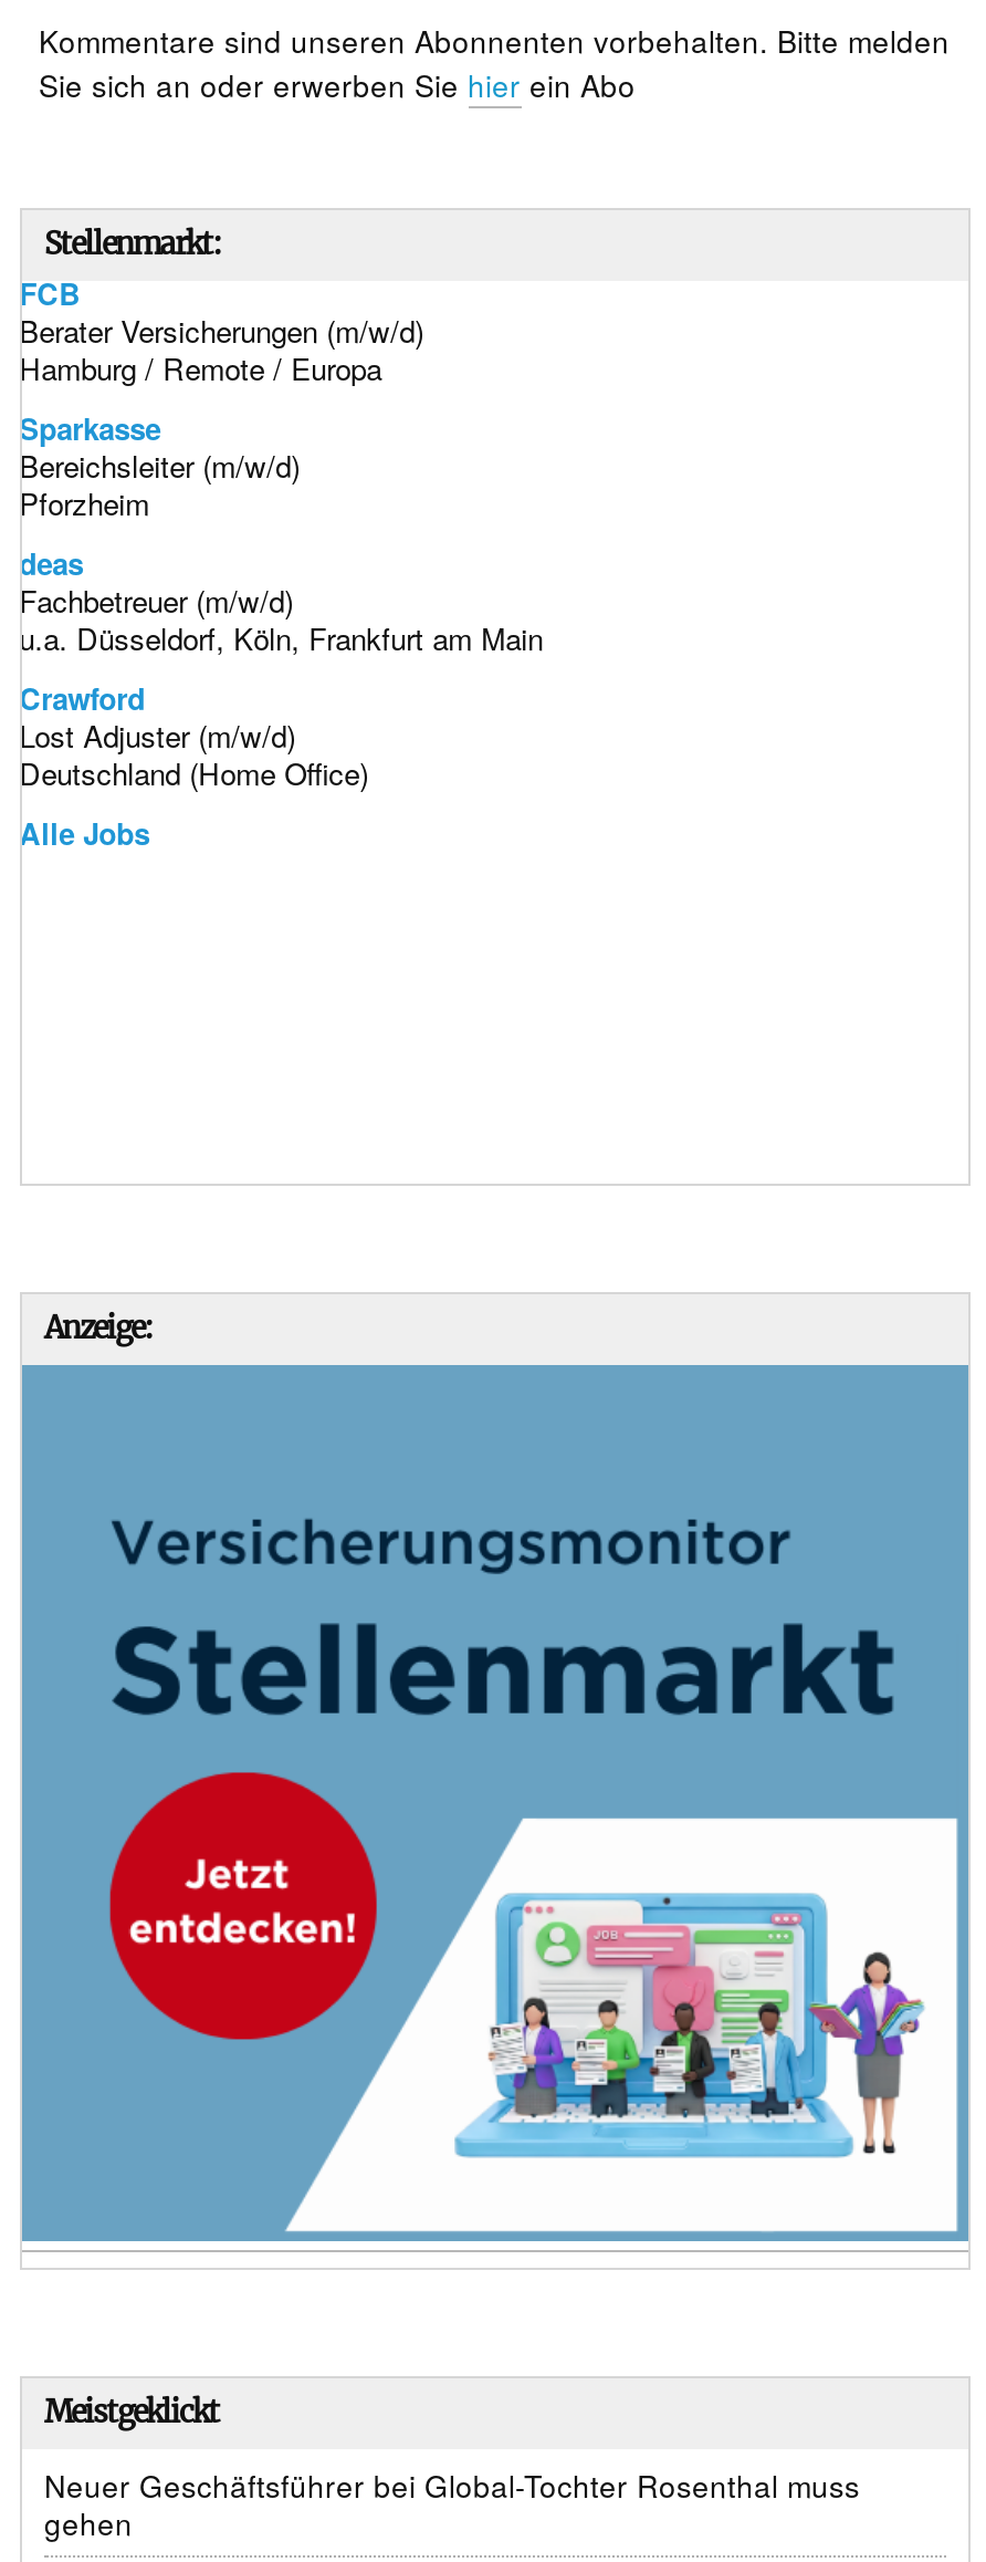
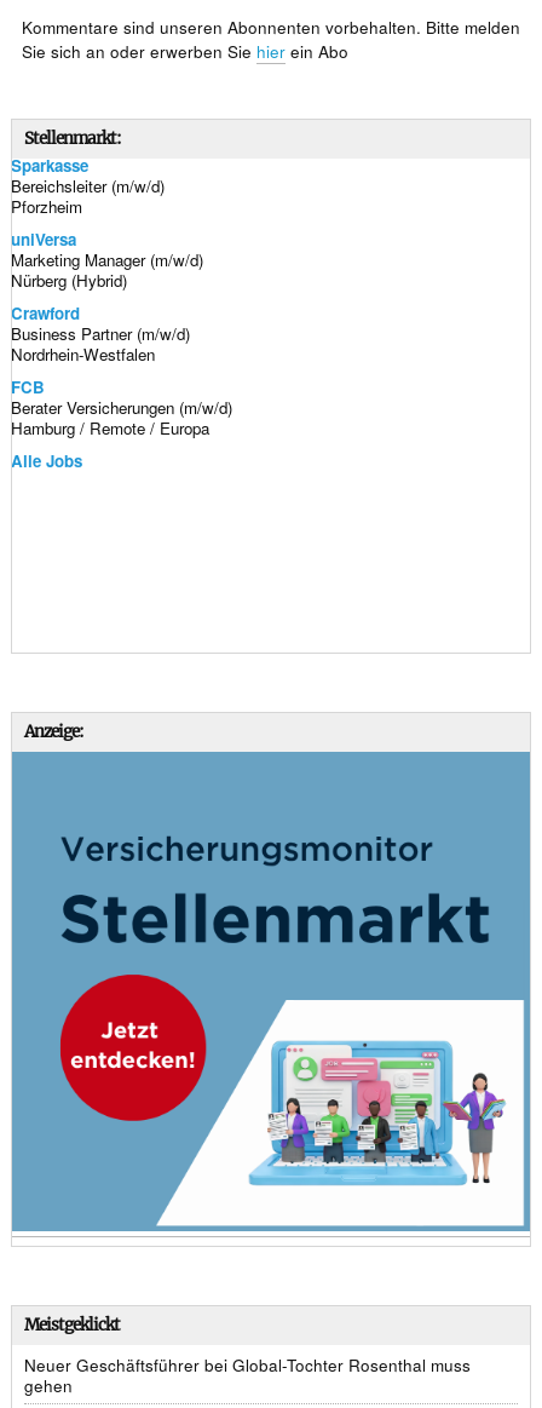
moved [19,273,424,390] -> [10,376,232,440]: FCB | Berater Versicherungen (m/w/d) | Hamburg / Remote / Europa
moved [19,408,300,525] -> [10,154,164,218]: Sparkasse | Bereichsleiter (m/w/d) | Pforzheim
[19,543,543,660] deas | Fachbetreuer (m/w/d) | u.a. Düsseldorf, Köln, Frankfurt am Main -> [10,228,203,292] uniVersa | Marketing Manager (m/w/d) | Nürberg (Hybrid)
moved [19,678,145,720] -> [10,302,79,325]: Crawford
[19,716,368,795] Lost Adjuster (m/w/d) | Deutschland (Home Office) -> [10,323,189,366] Business Partner (m/w/d) | Nordrhein-Westfalen

